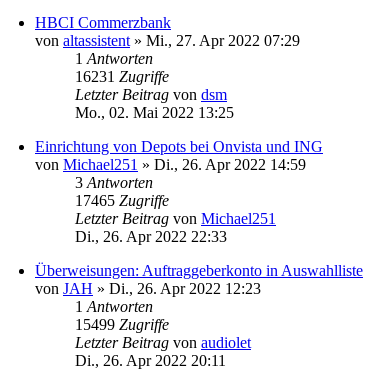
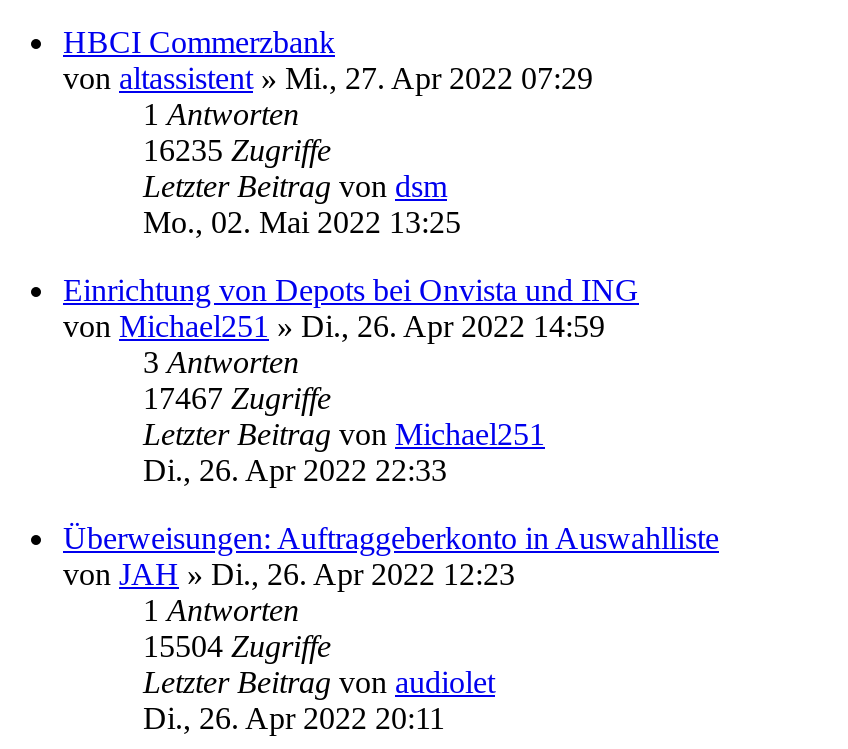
[75,68,169,85] 16231 Zugriffe -> [143,133,331,167] 16235 Zugriffe
[75,192,169,209] 17465 Zugriffe -> [143,381,331,415] 17467 Zugriffe
[75,316,169,333] 15499 Zugriffe -> [143,629,331,663] 15504 Zugriffe

